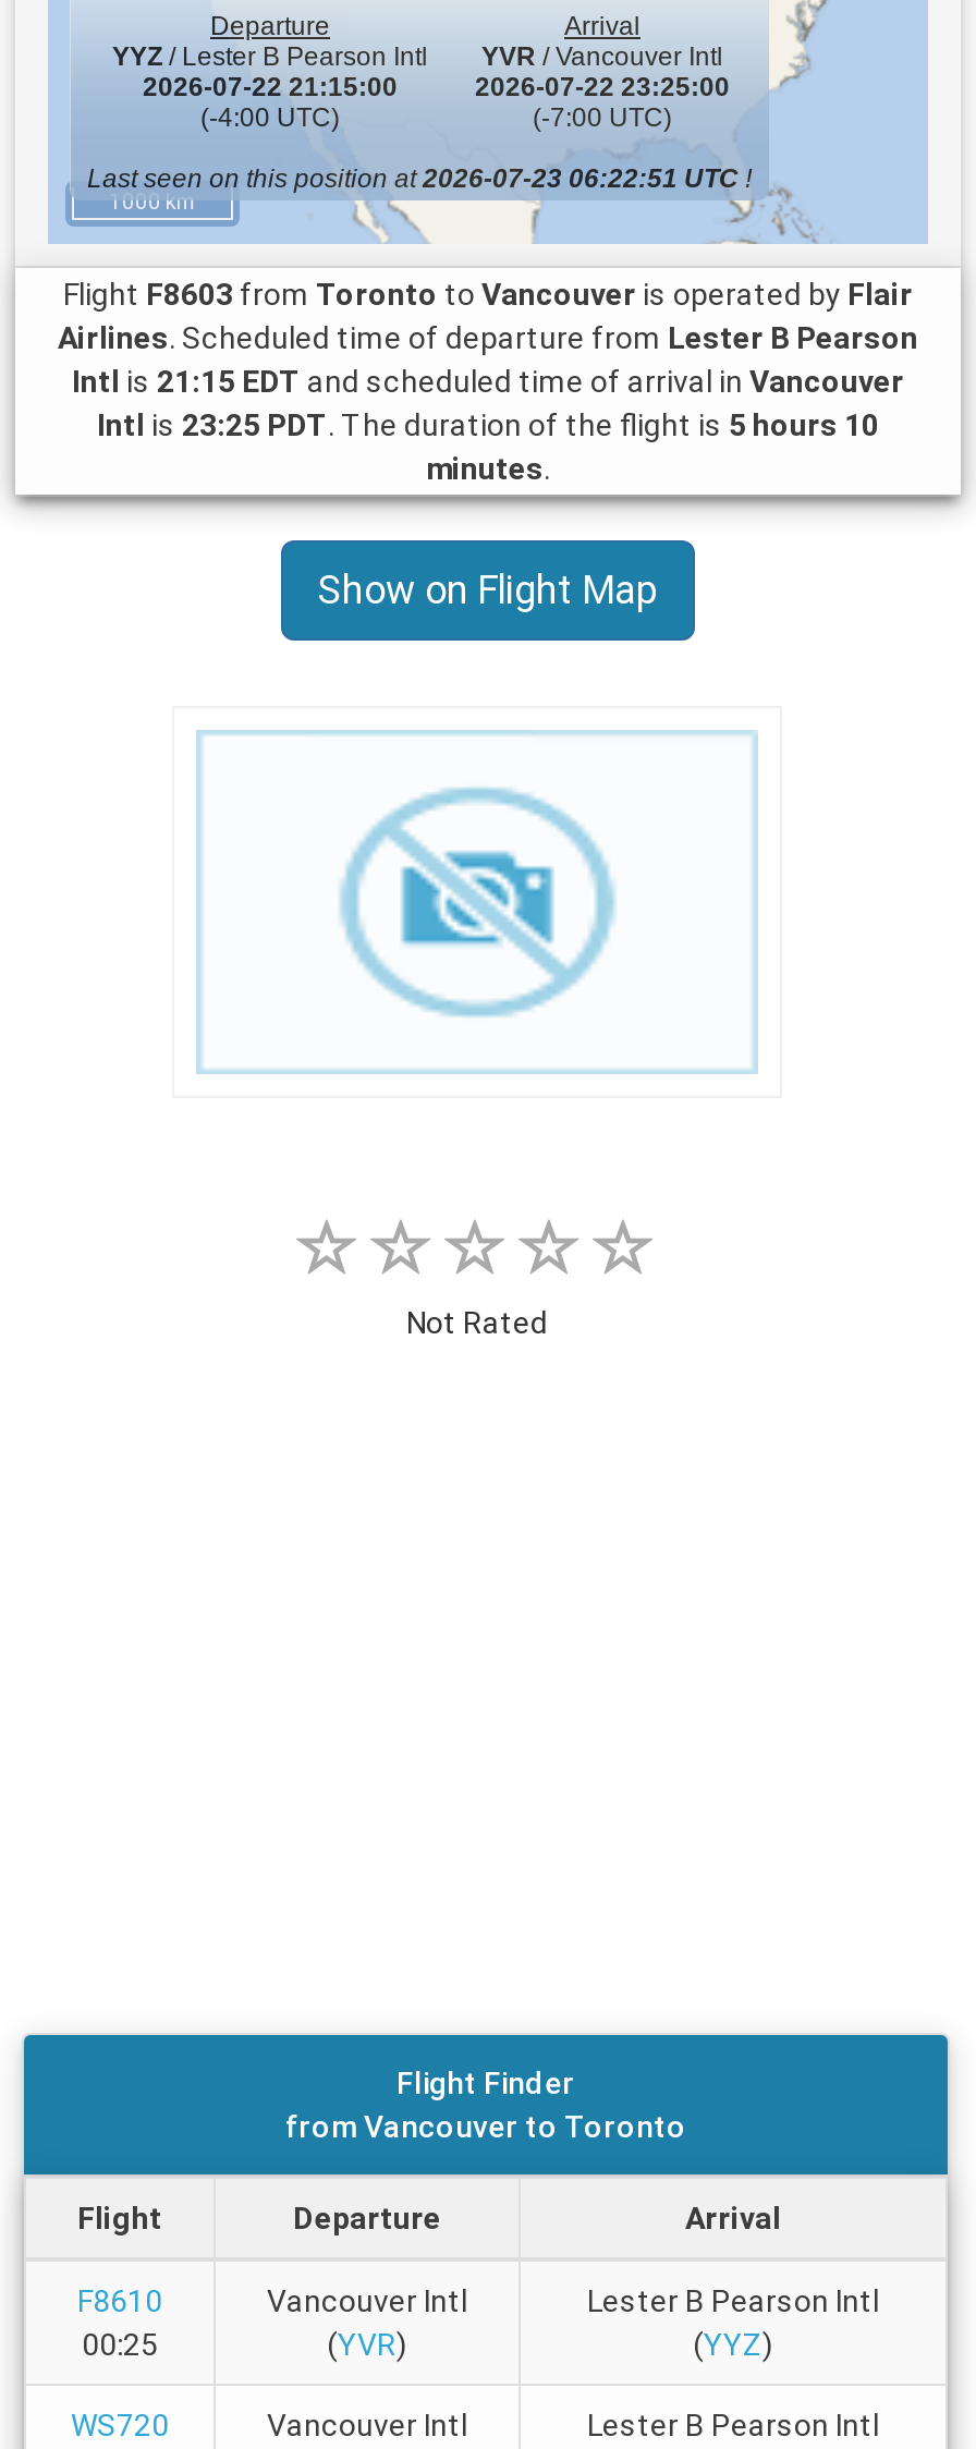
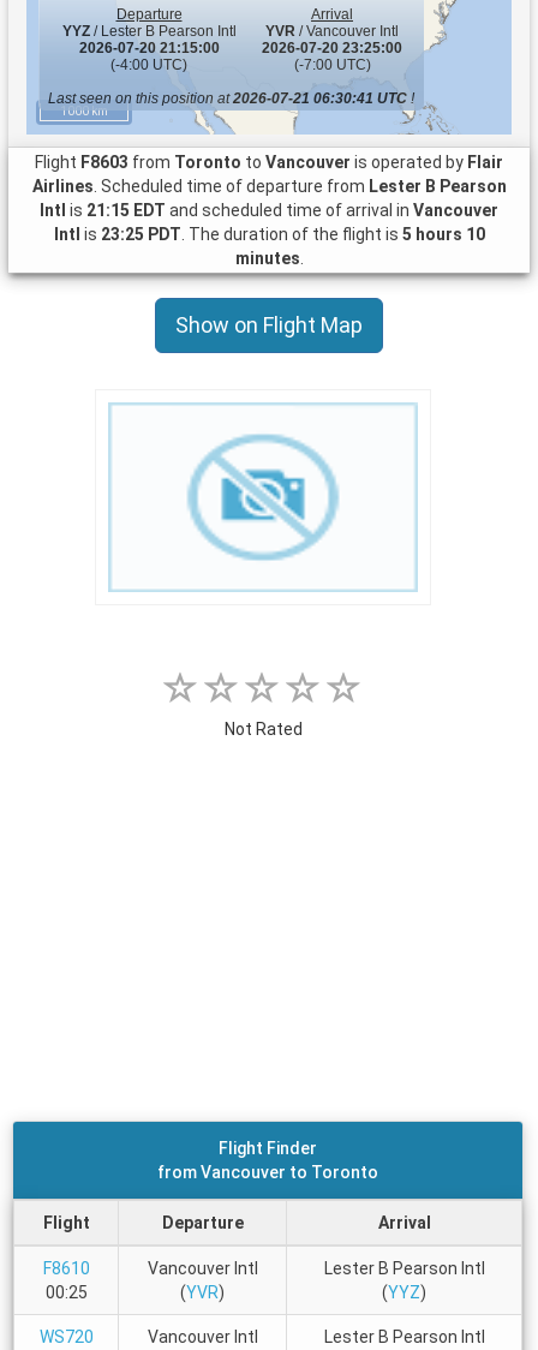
[143,71,398,102] 2026-07-22 21:15:00 -> [79,39,219,56] 2026-07-20 21:15:00
[475,71,730,102] 2026-07-22 23:25:00 -> [262,39,402,56] 2026-07-20 23:25:00
[87,163,752,193] Last seen on this position at 2026-07-23 06:22:51 UTC! -> [48,90,414,107] Last seen on this position at 2026-07-21 06:30:41 UTC!

